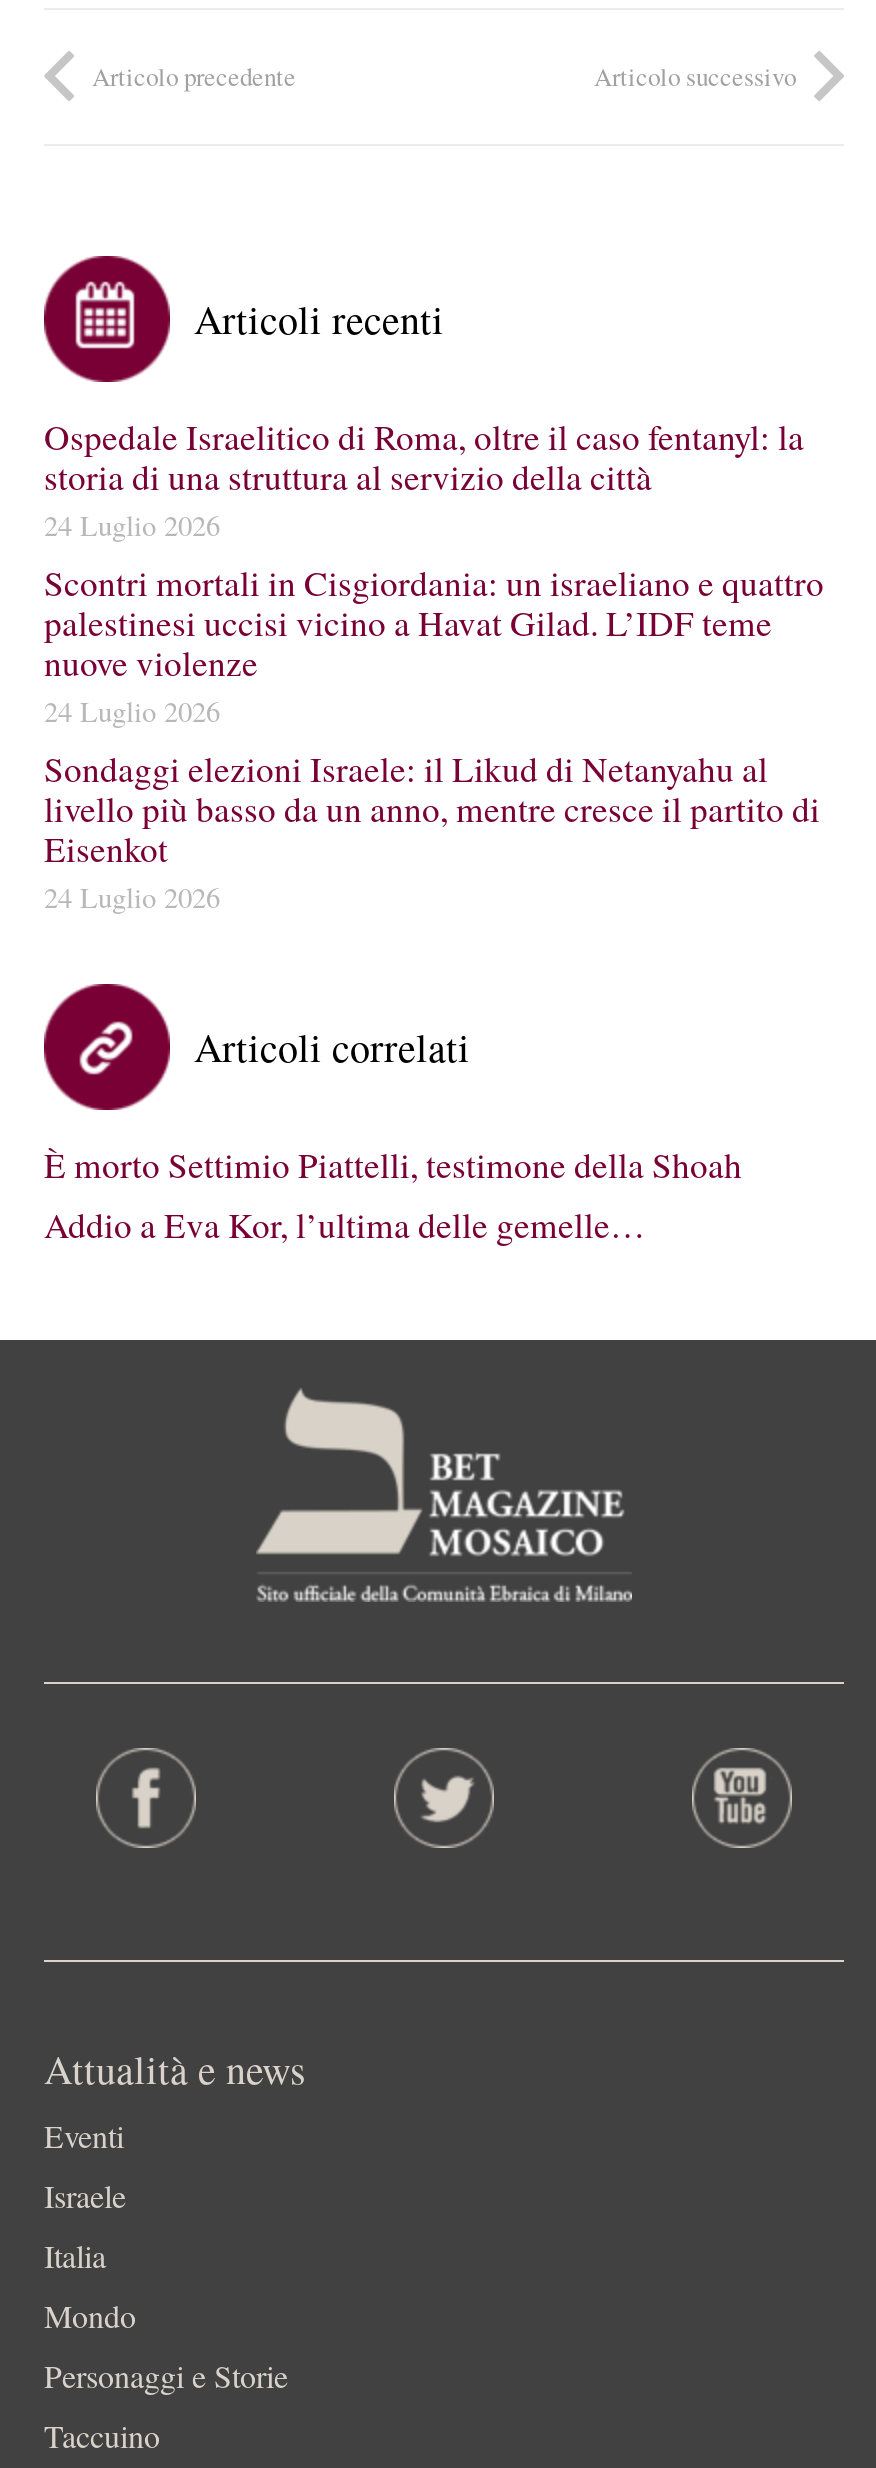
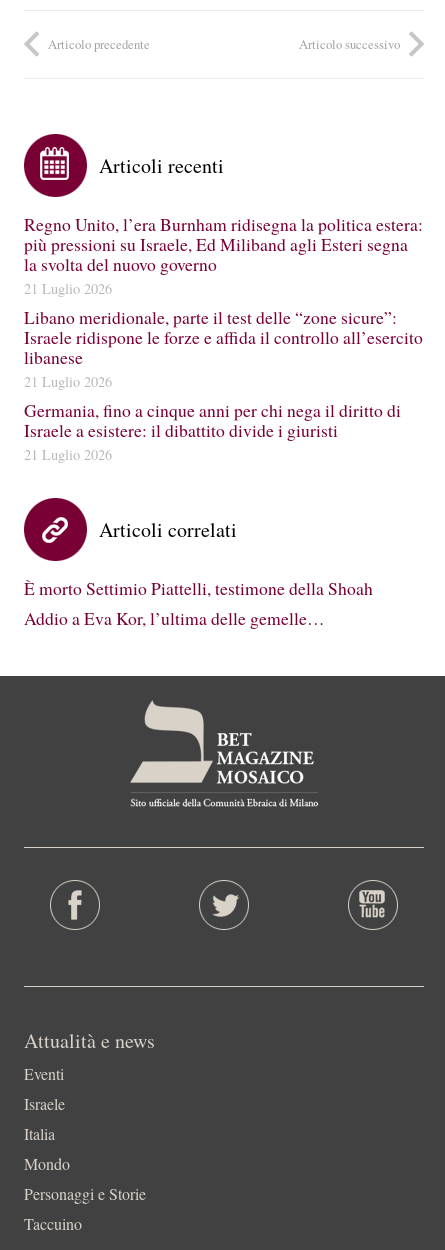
[44,413,824,917] Ospedale Israelitico di Roma, oltre il caso fentanyl: la | storia di una struttura al servizio della città | 24 Luglio 2026 | Scontri mortali in Cisgiordania: un israeliano e quattro | palestinesi uccisi vicino a Havat Gilad. L’IDF teme | nuove violenze | 24 Luglio 2026 | Sondaggi elezioni Israele: il Likud di Netanyahu al | livello più basso da un anno, mentre cresce il partito di | Eisenkot | 24 Luglio 2026 -> [24,212,423,464] Regno Unito, l’era Burnham ridisegna la politica estera: | più pressioni su Israele, Ed Miliband agli Esteri segna | la svolta del nuovo governo | 21 Luglio 2026 | Libano meridionale, parte il test delle “zone sicure”: | Israele ridispone le forze e affida il controllo all’esercito | libanese | 21 Luglio 2026 | Germania, fino a cinque anni per chi nega il diritto di | Israele a esistere: il dibattito divide i giuristi | 21 Luglio 2026

